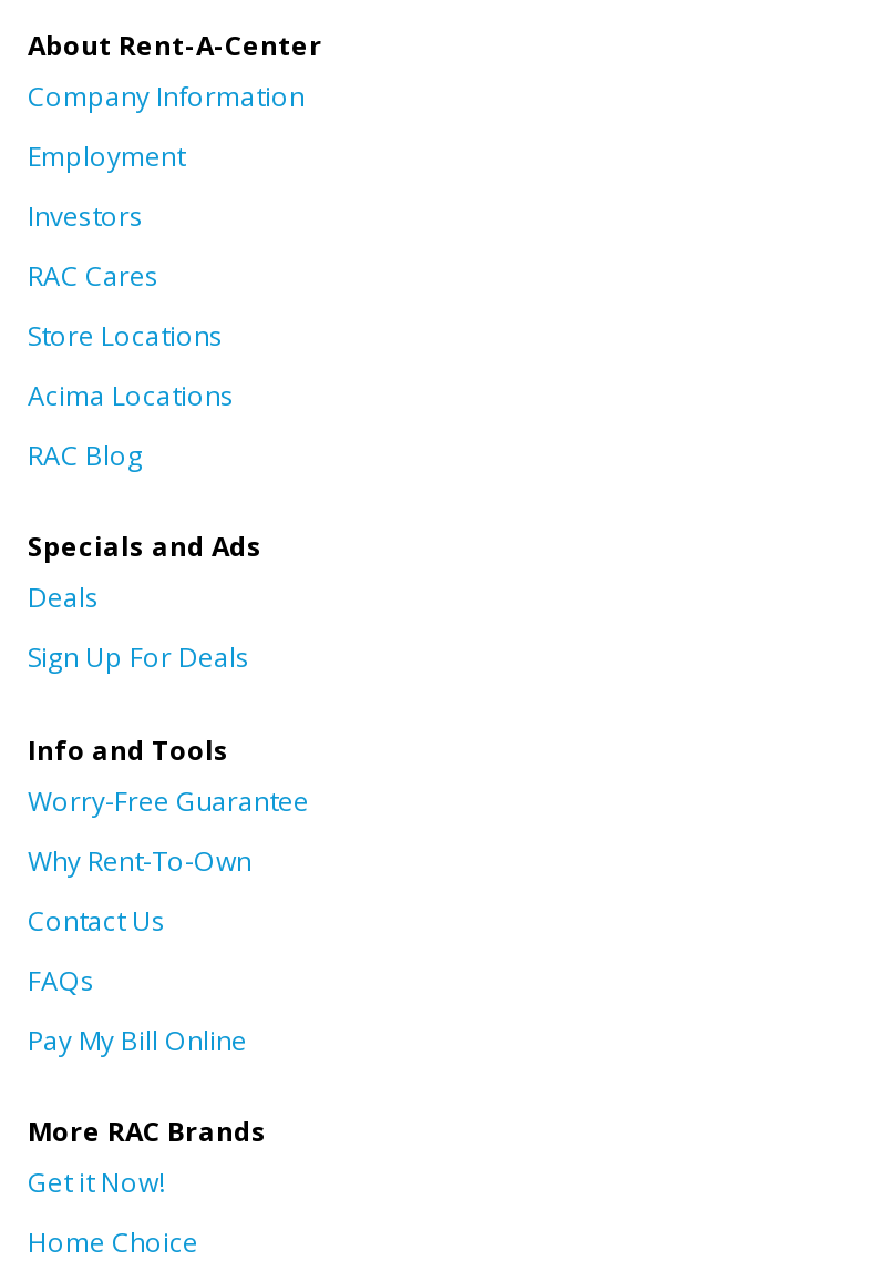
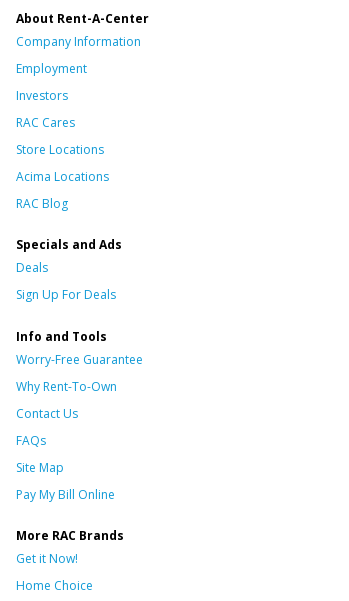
none -> [16,458,64,475] Site Map

